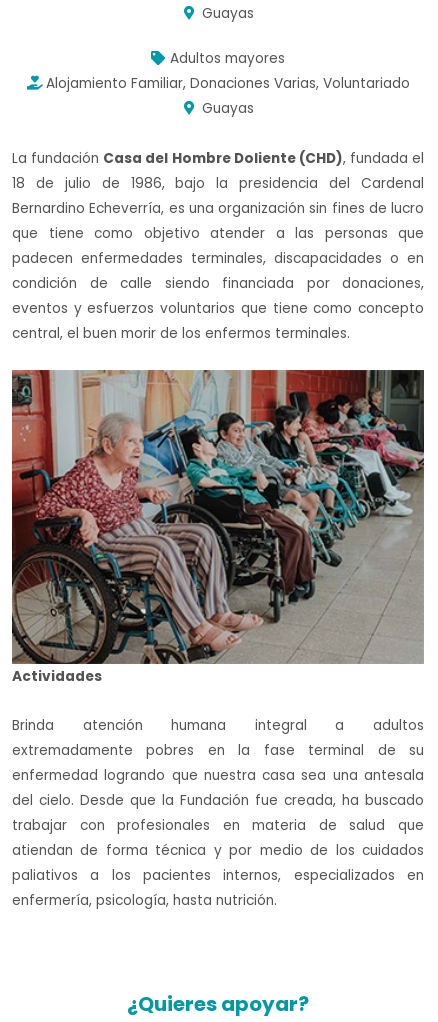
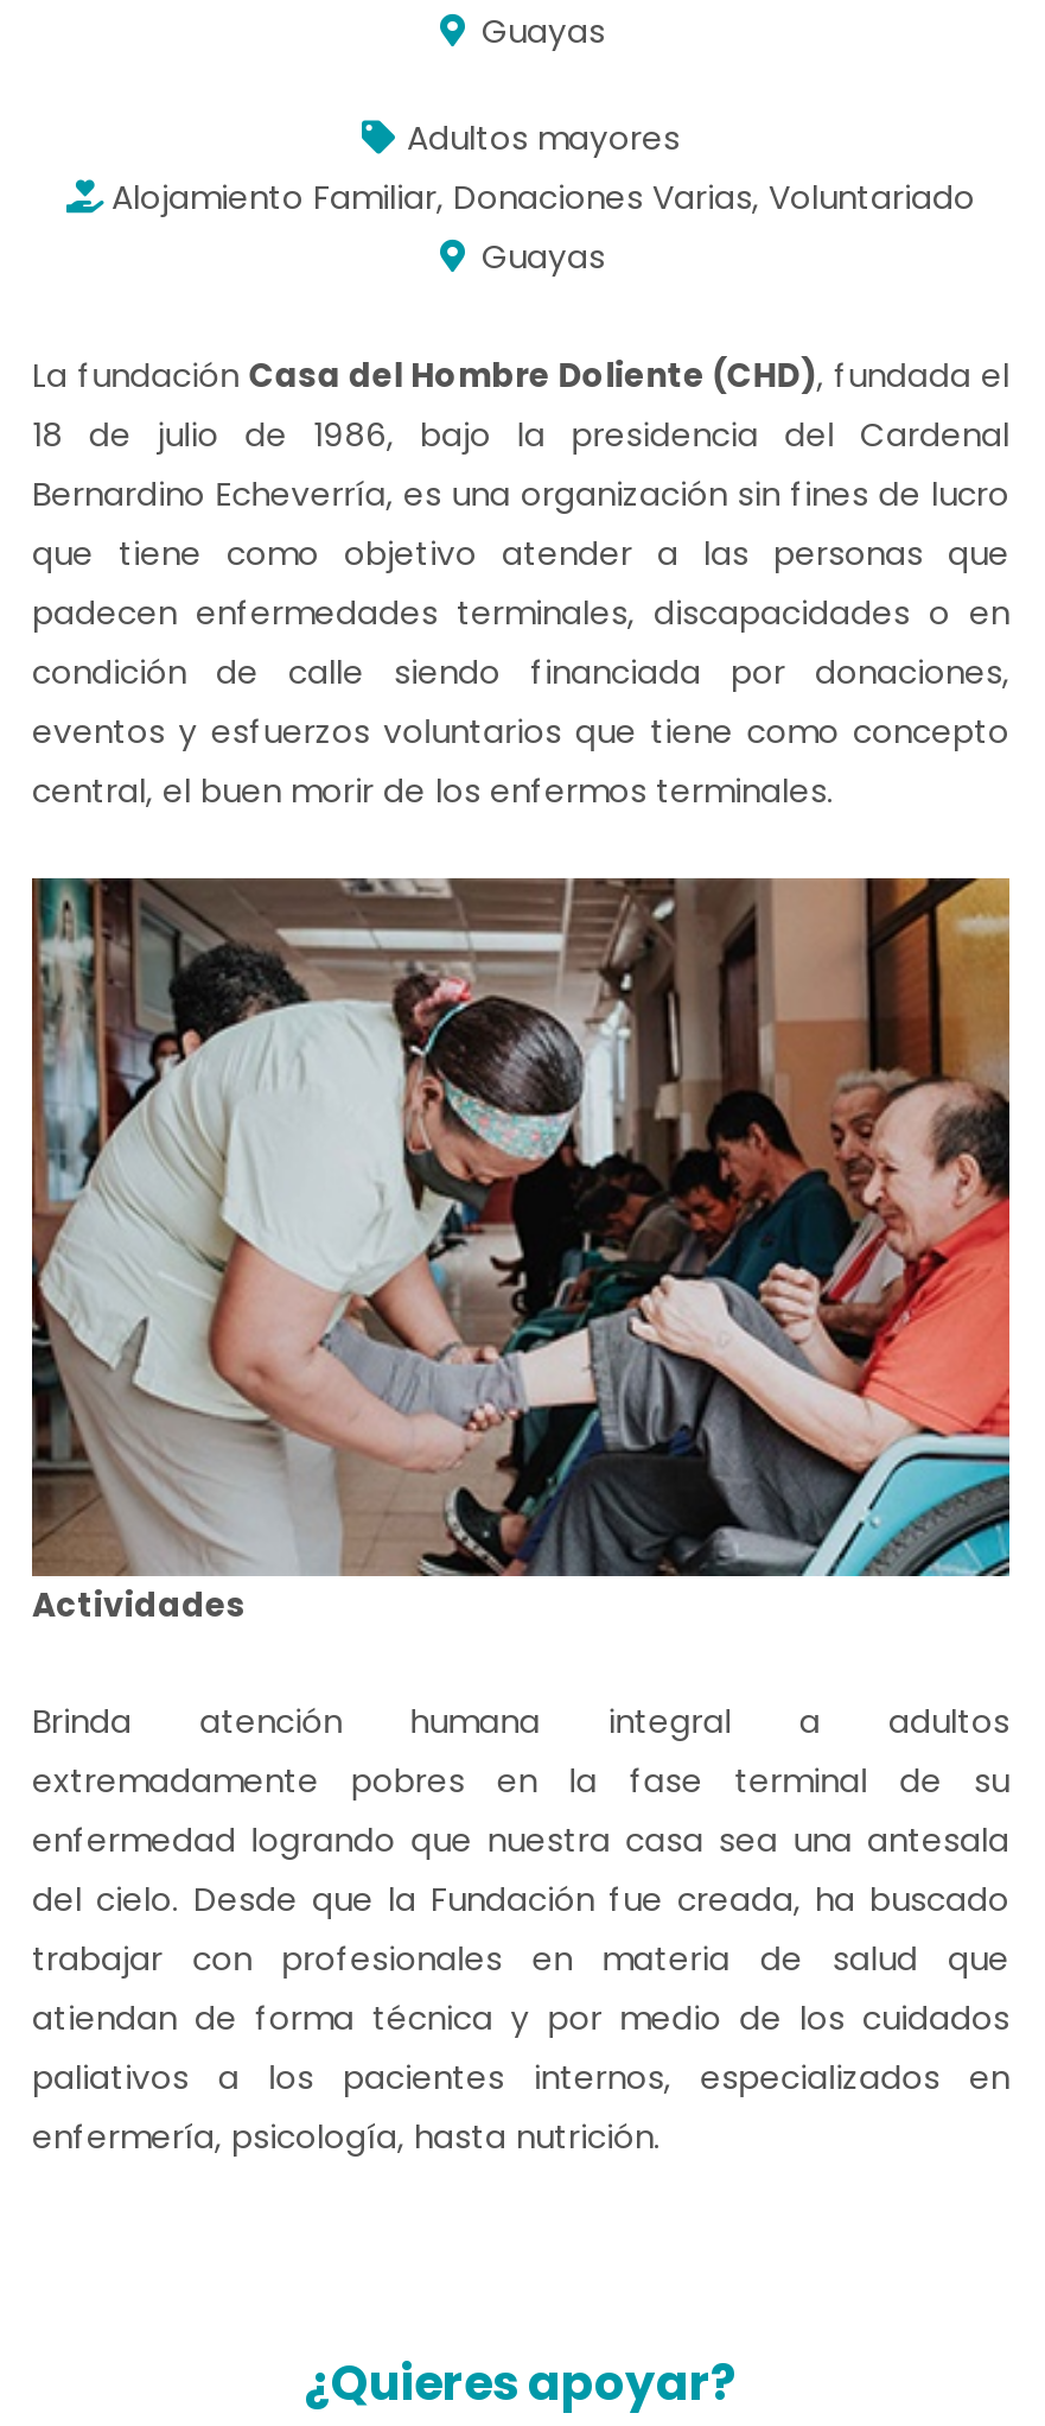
[12,369,425,665] [image] -> [32,876,1012,1579] [image]

